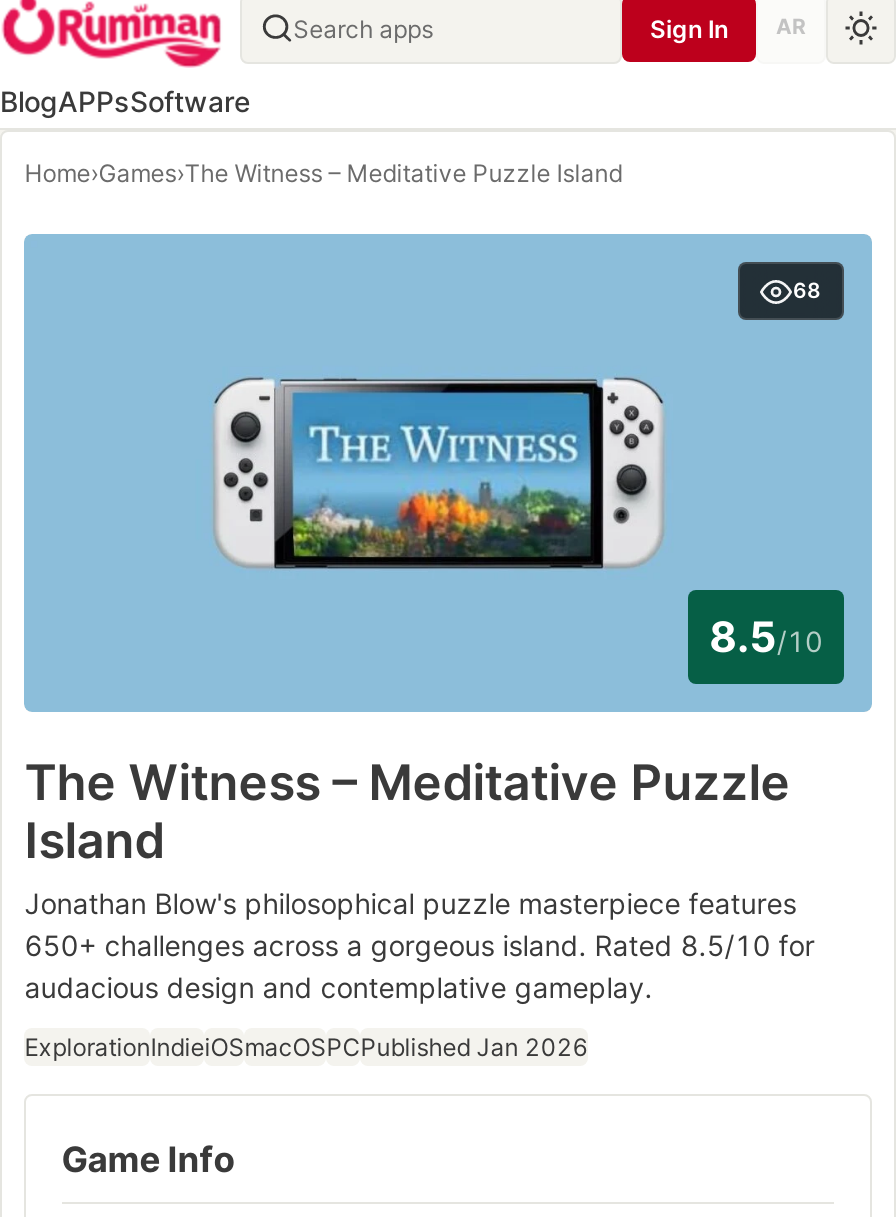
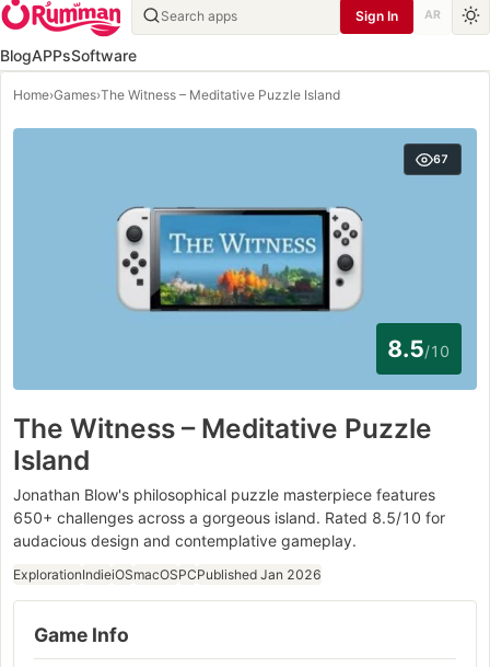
[793,277,821,303] 68 -> [433,152,449,166] 67

